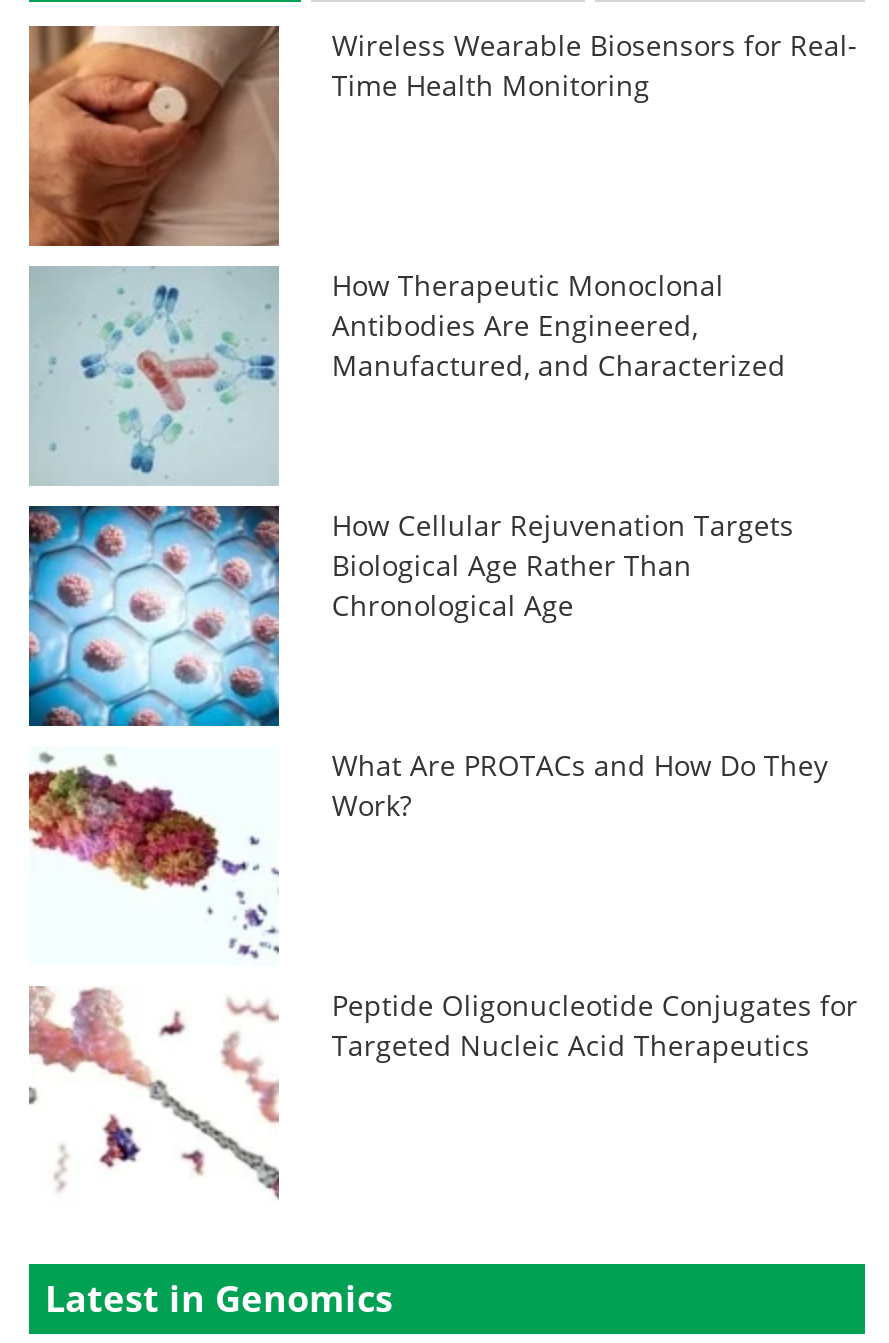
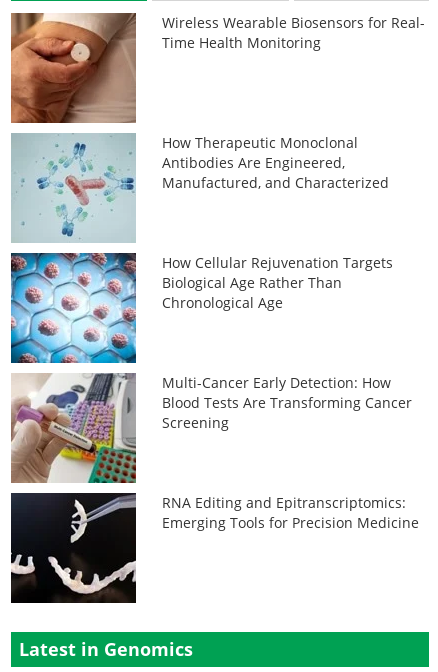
[27,745,828,965] [image] | What Are PROTACs and How Do They | Work? -> [10,372,412,484] [image] | Multi-Cancer Early Detection: How | Blood Tests Are Transforming Cancer | Screening
[29,985,858,1205] [image] | Peptide Oligonucleotide Conjugates for | Targeted Nucleic Acid Therapeutics -> [10,492,419,604] [image] | RNA Editing and Epitranscriptomics: | Emerging Tools for Precision Medicine

